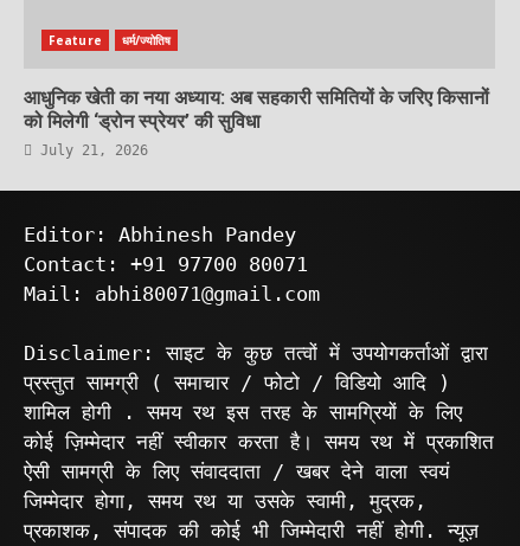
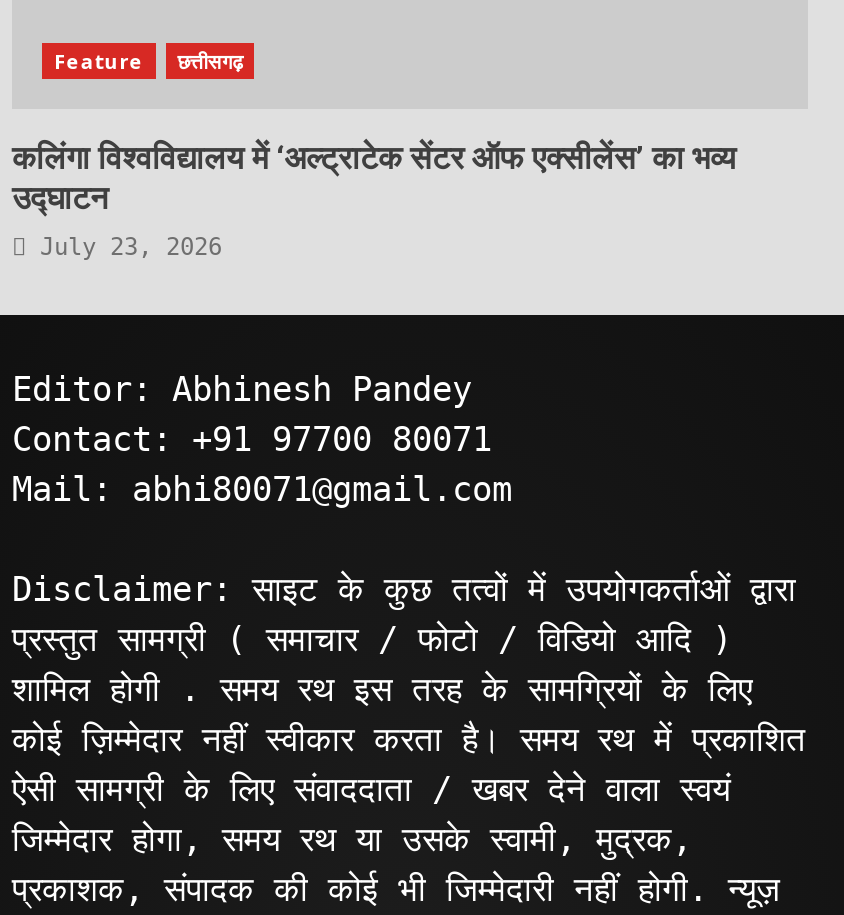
[122,32,171,48] धर्म/ज्योतिष -> [177,46,242,74] छत्तीसगढ़
[24,86,489,158] आधुनिक खेती का नया अध्याय: अब सहकारी समितियों के जरिए किसानों | को मिलेगी ‘ड्रोन स्प्रेयर’ की सुविधा | July 21, 2026 -> [12,138,736,260] कलिंगा विश्वविद्यालय में ‘अल्ट्राटेक सेंटर ऑफ एक्सीलेंस’ का भव्य | उद्घाटन | July 23, 2026

